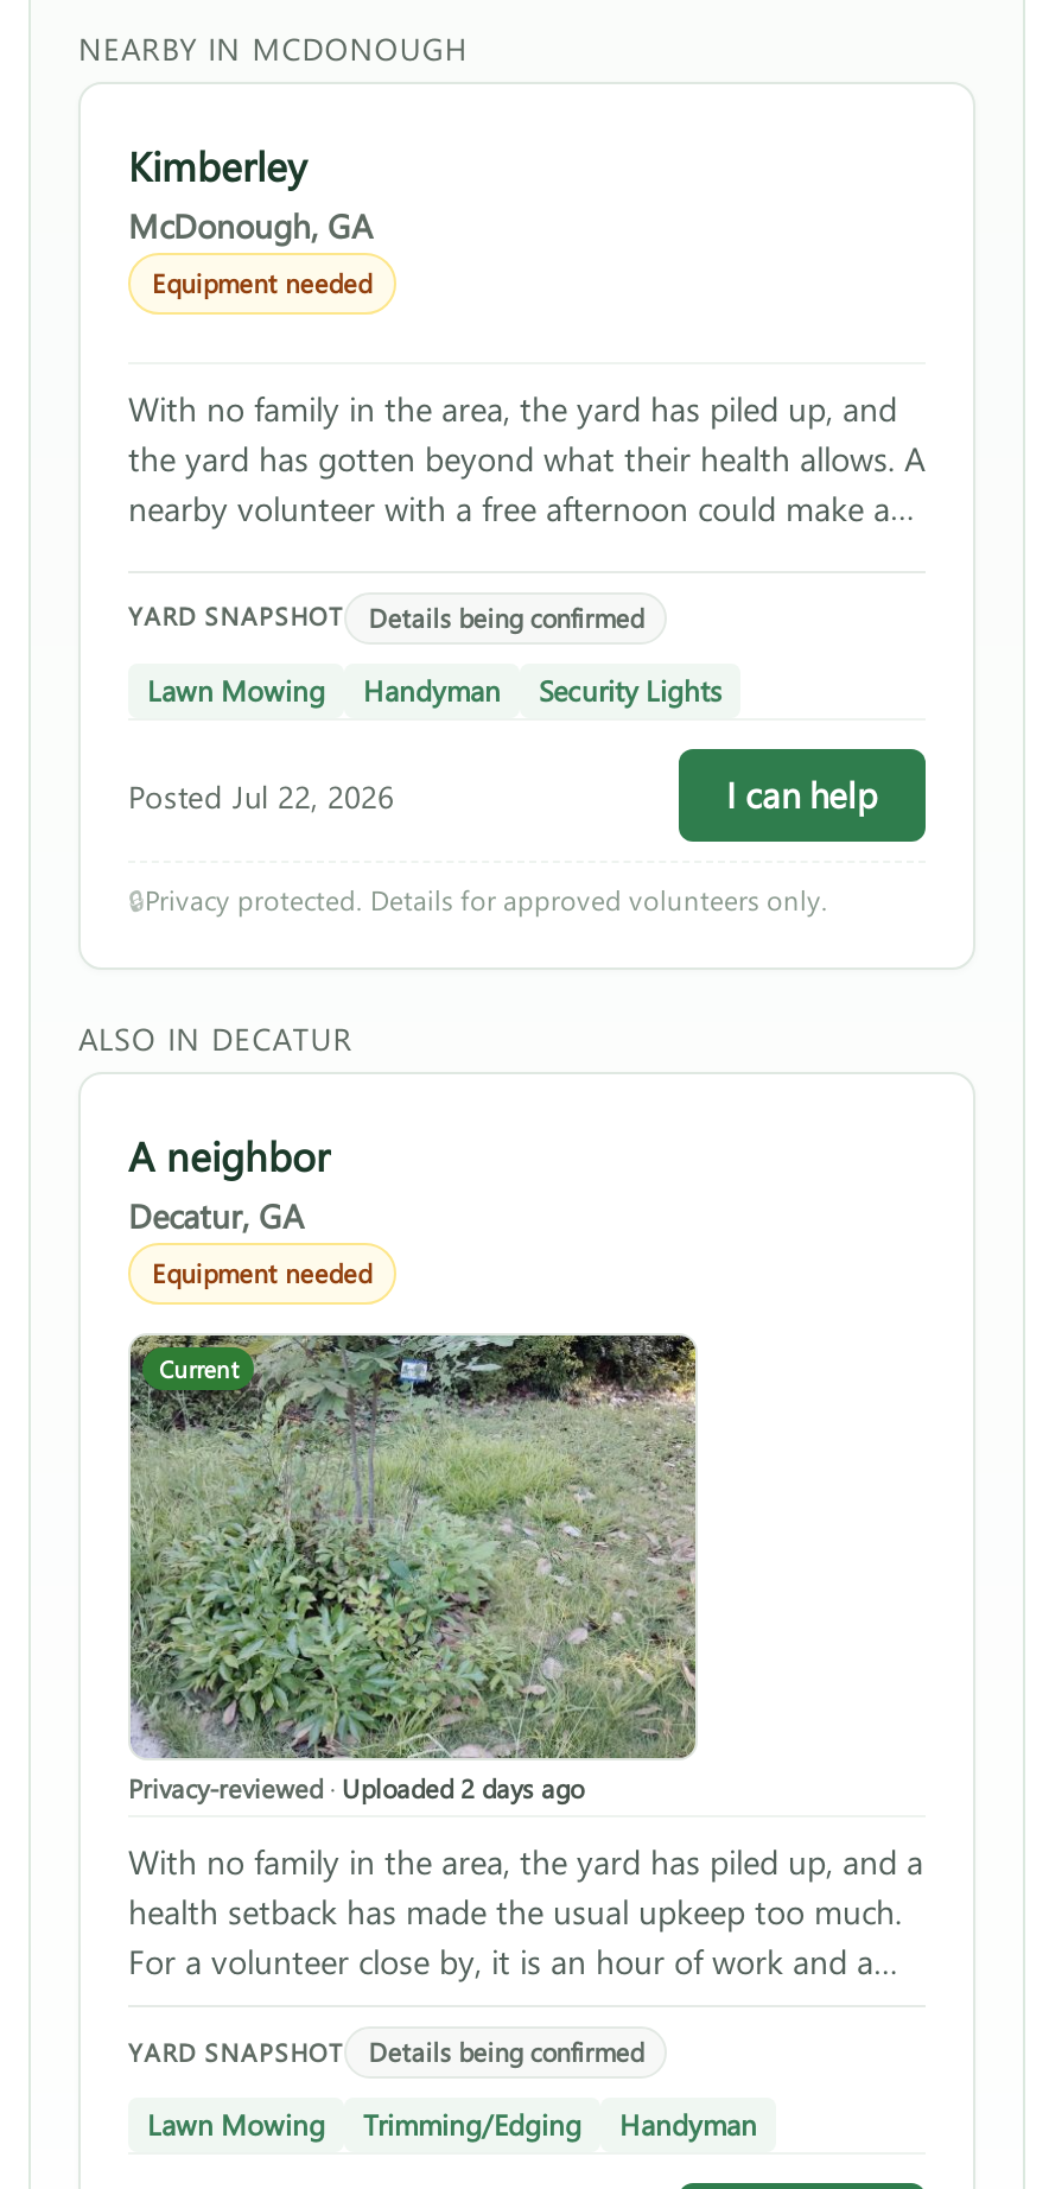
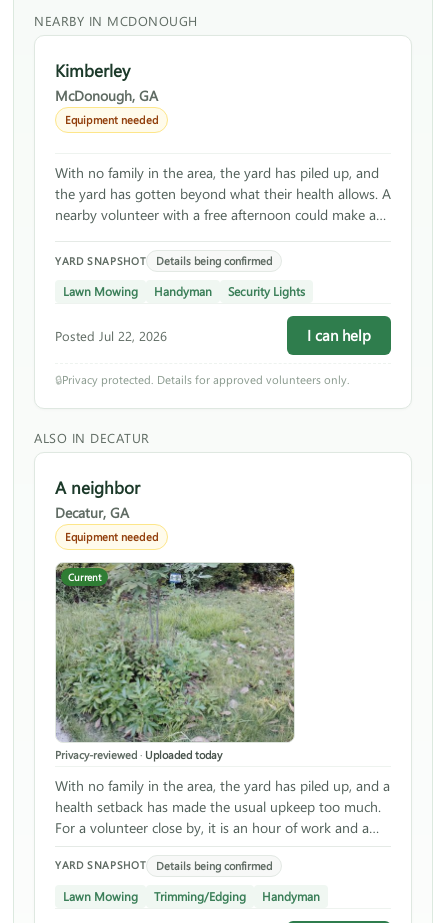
[128,1770,584,1806] Privacy-reviewed · Uploaded 2 days ago -> [55,746,222,761] Privacy-reviewed · Uploaded today

